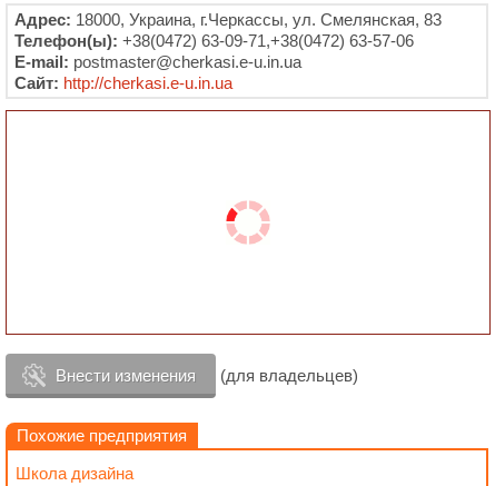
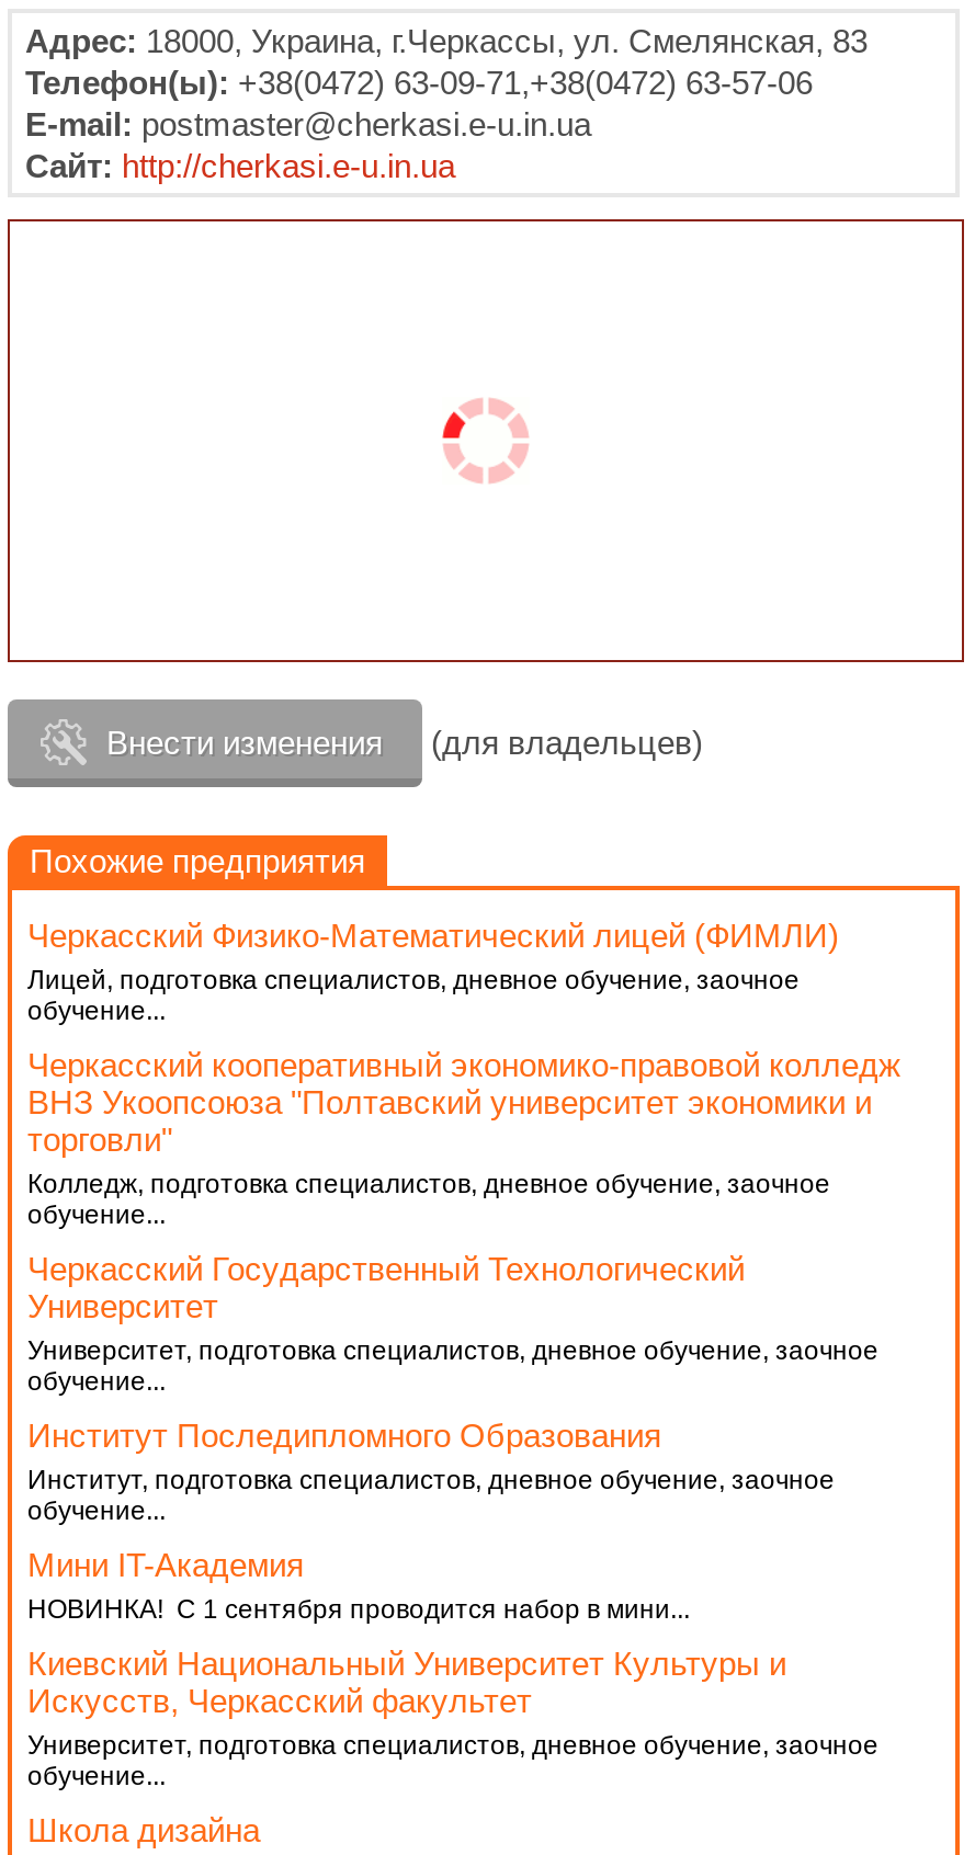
none -> [27,917,900,1791] Черкасский Физико-Математический лицей (ФИМЛИ) | Лицей, подготовка специалистов, дневное обучение, заочное | обучение... | Черкасский кооперативный экономико-правовой колледж | ВНЗ Укоопсоюза "Полтавский университет экономики и | торговли" | Колледж, подготовка специалистов, дневное обучение, заочное | обучение... | Черкасский Государственный Технологический | Университет | Университет, подготовка специалистов, дневное обучение, заочное | обучение... | Институт Последипломного Образования | Институт, подготовка специалистов, дневное обучение, заочное | обучение... | Мини IT-Академия | НОВИНКА! С 1 сентября проводится набор в мини... | Киевский Национальный Университет Культуры и | Искусств, Черкасский факультет | Университет, подготовка специалистов, дневное обучение, заочное | обучение...

